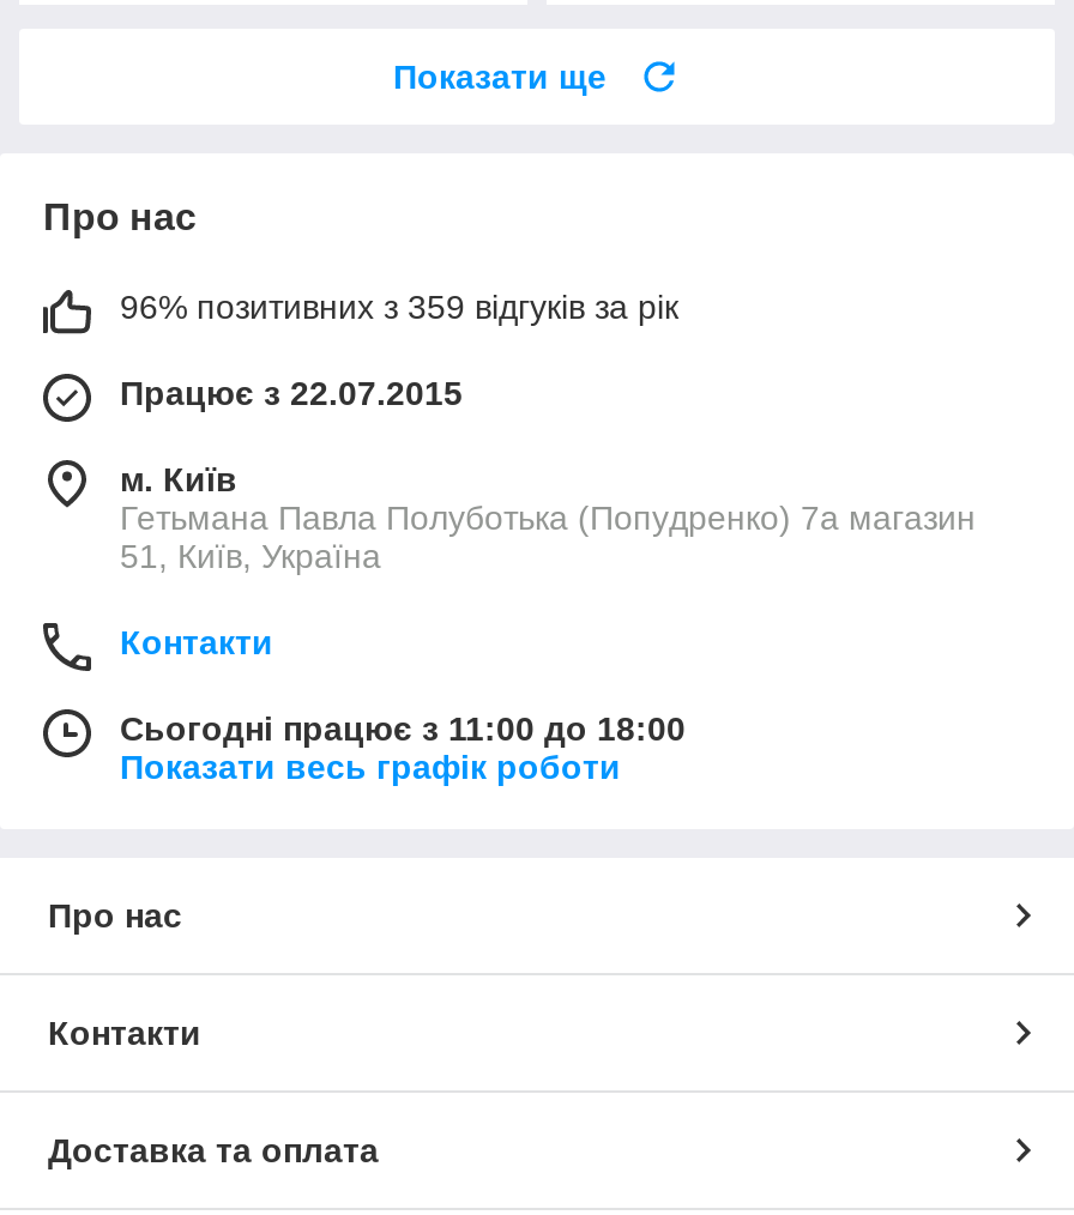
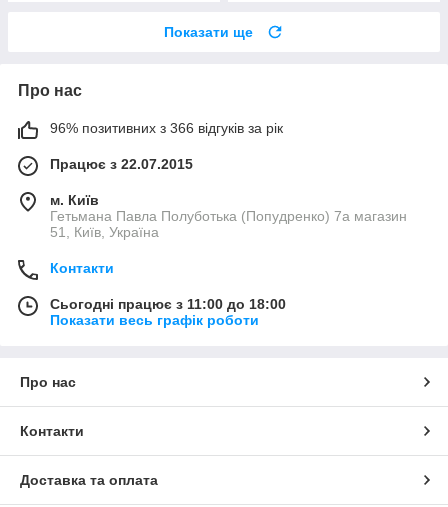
[120,287,678,325] 96% позитивних з 359 відгуків за рік -> [50,120,283,136] 96% позитивних з 366 відгуків за рік

